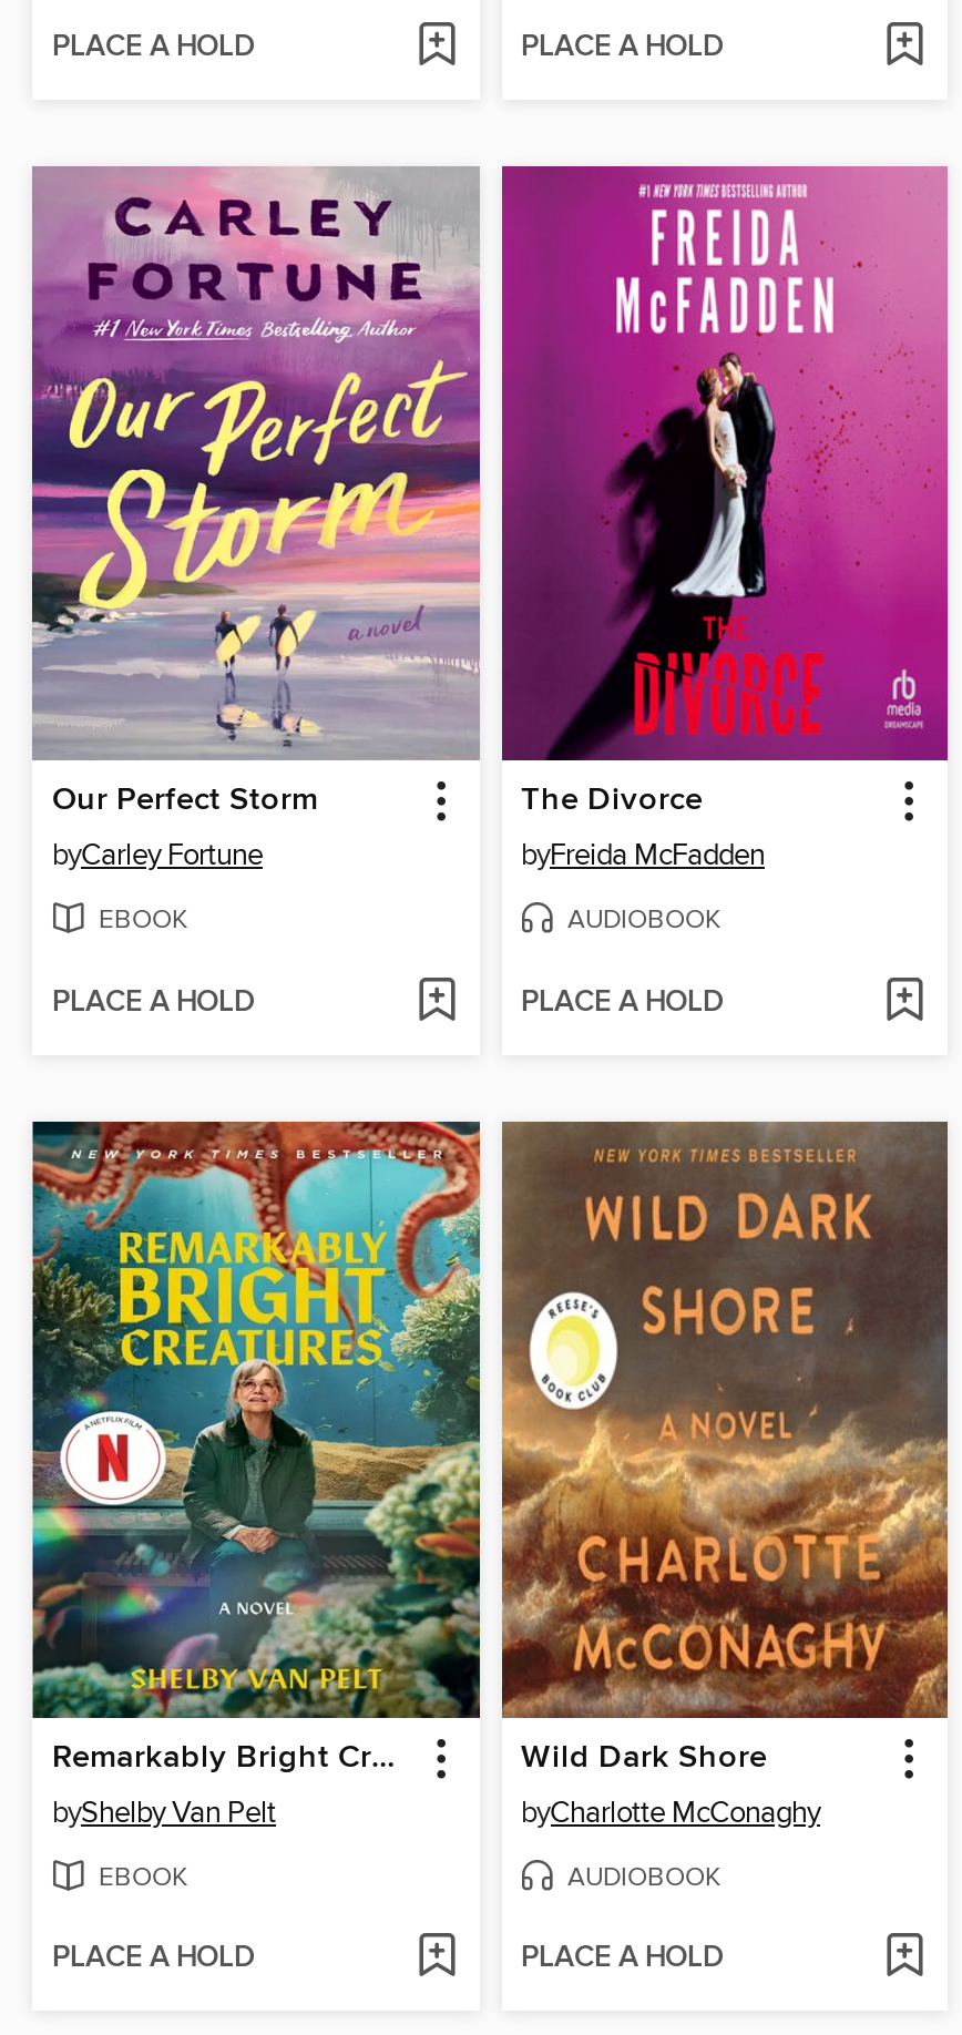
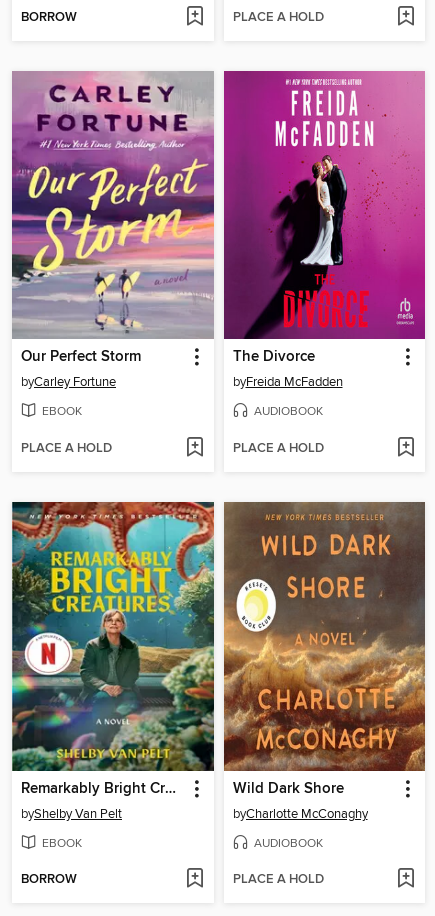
[52,28,254,66] PLACE A HOLD -> [21,9,77,26] BORROW
[52,1940,254,1978] PLACE A HOLD -> [21,871,77,888] BORROW

